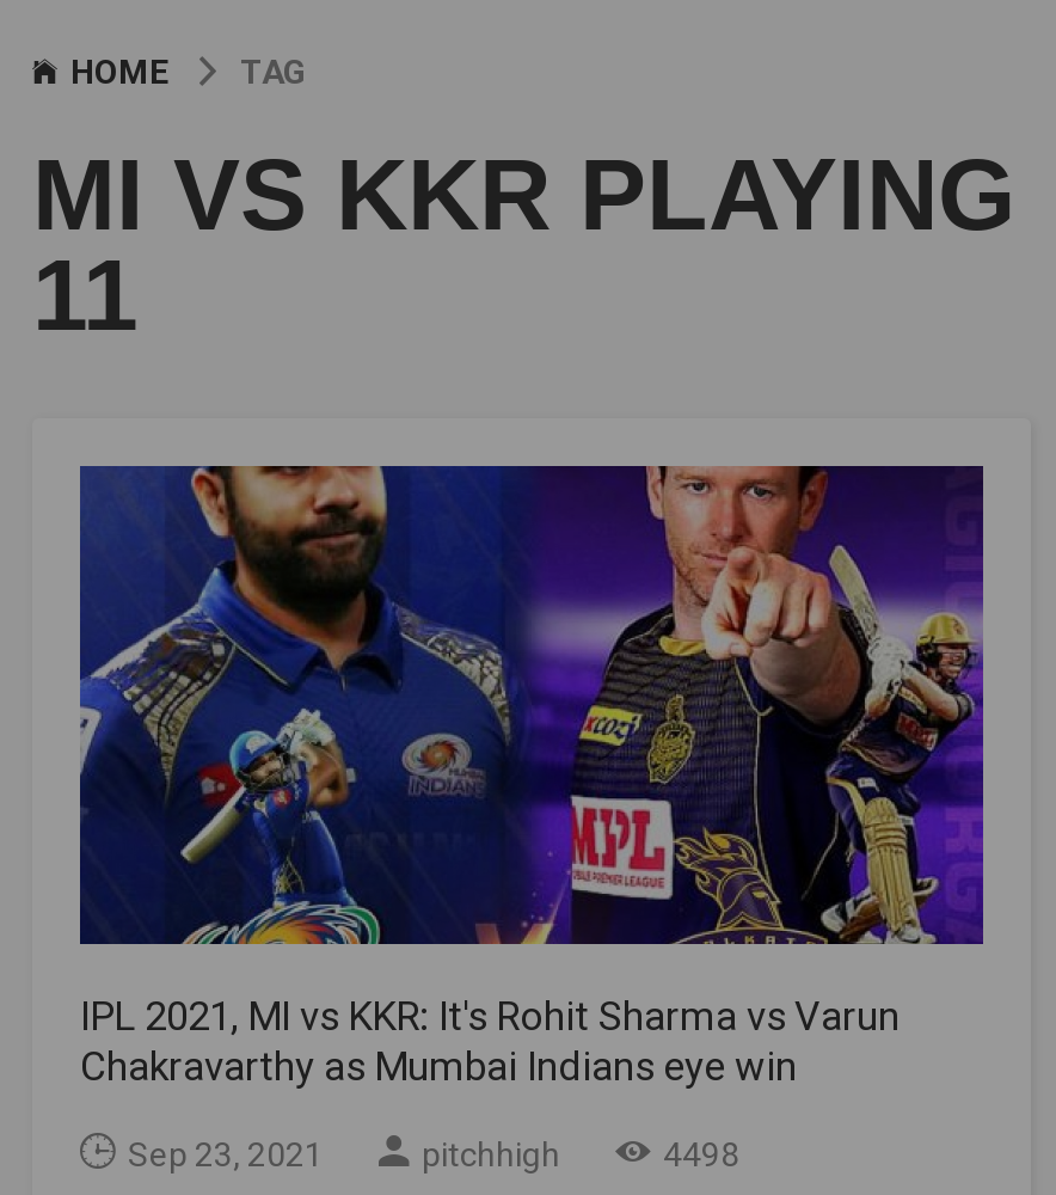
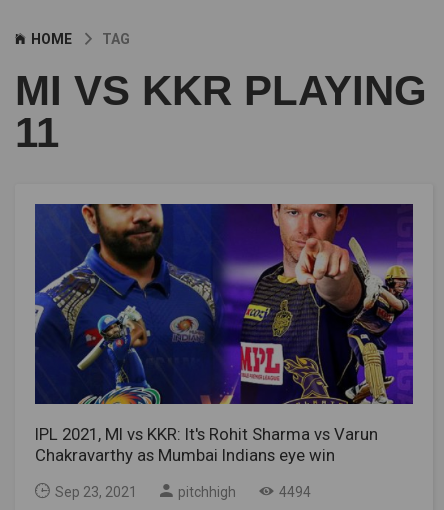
[663,1135,739,1173] 4498 -> [279,484,311,500] 4494

